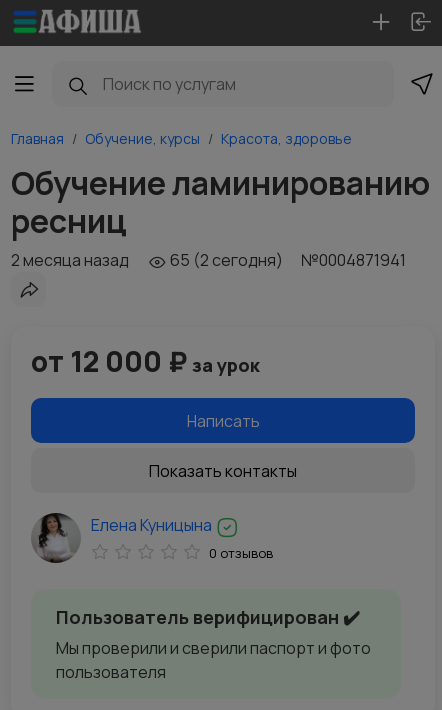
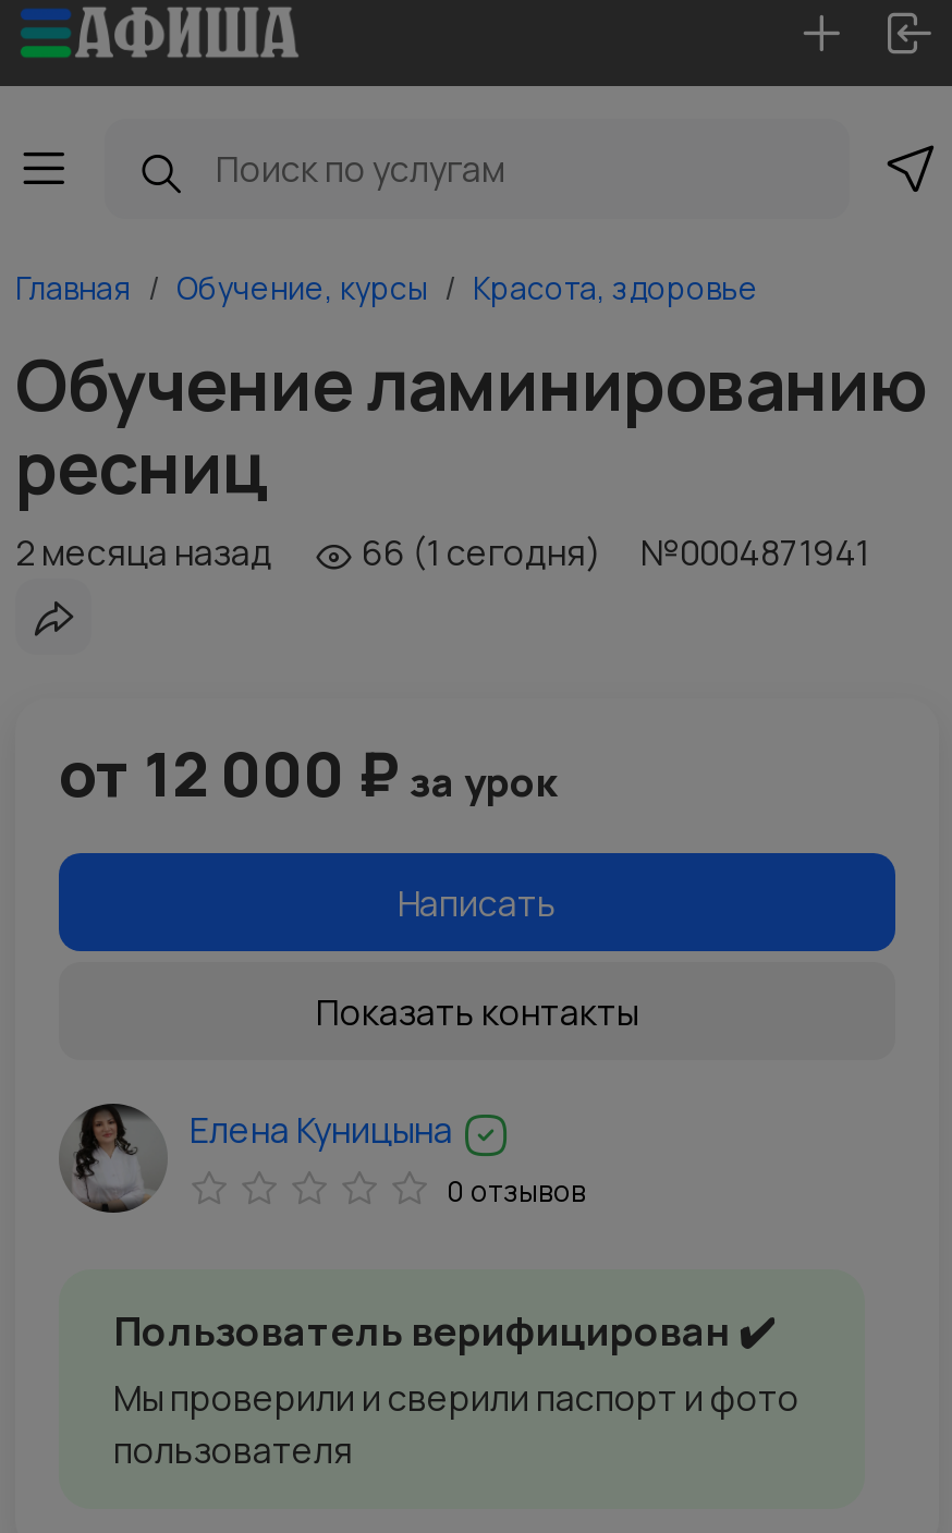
[11,249,406,271] 2 месяца назад 65 (2 сегодня) №0004871941 -> [15,528,869,576] 2 месяца назад 66 (1 сегодня) №0004871941

